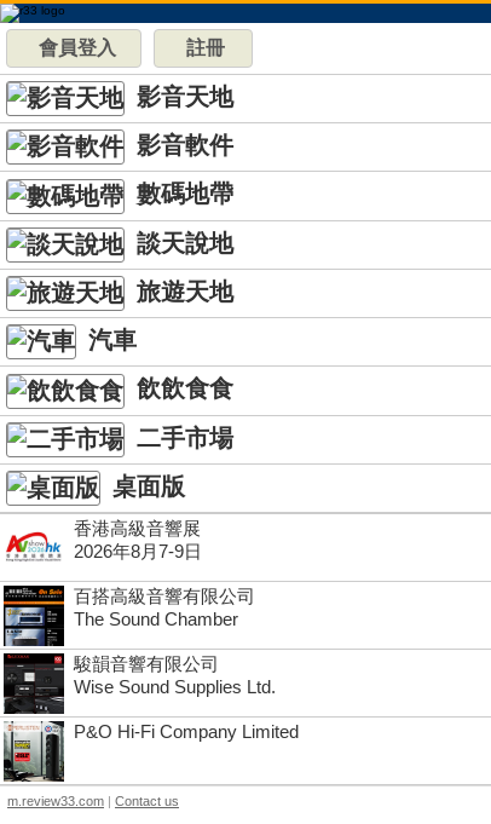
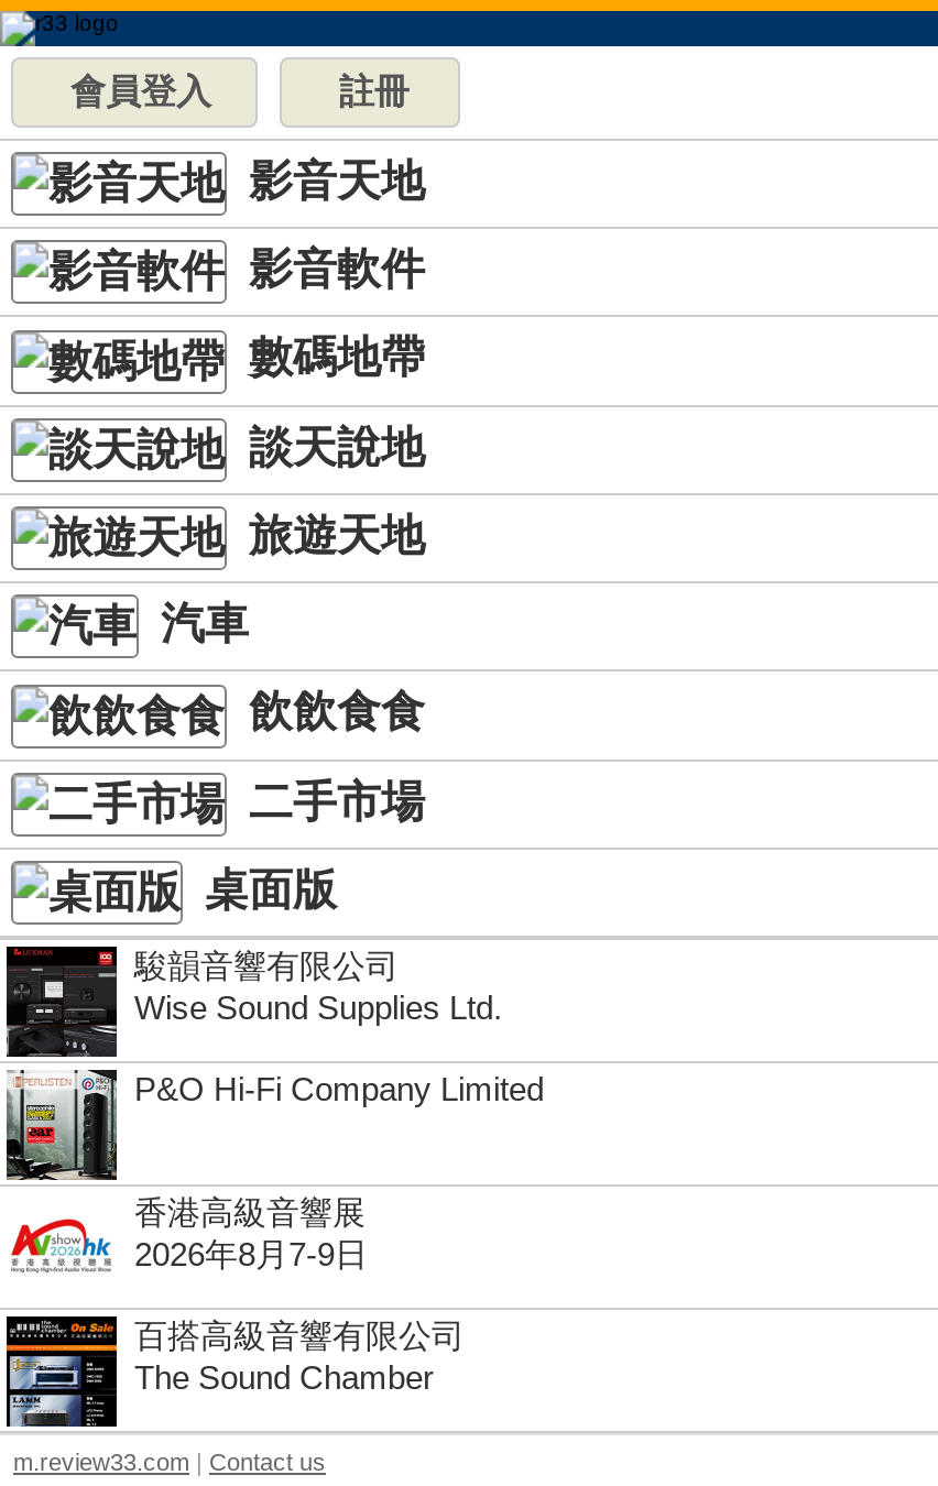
moved [0,518,255,649] -> [0,1193,465,1431]: [image] | 香港高級音響展 | 2026年8月7-9日 | 百搭高級音響有限公司 | The Sound Chamber
moved [4,652,299,782] -> [7,944,544,1180]: [image] | 駿韻音響有限公司 | Wise Sound Supplies Ltd. | P&O Hi-Fi Company Limited

